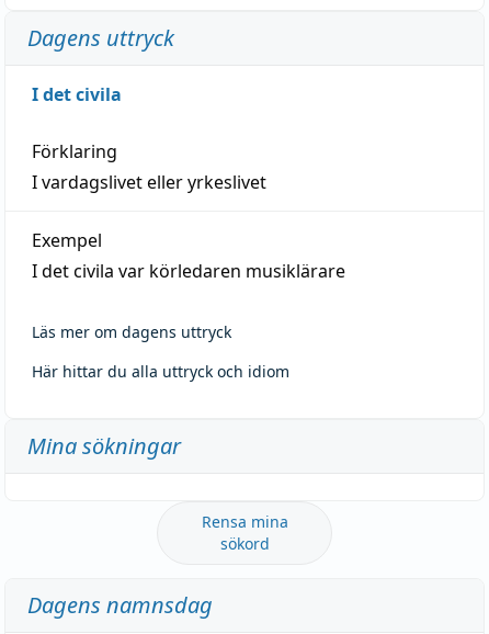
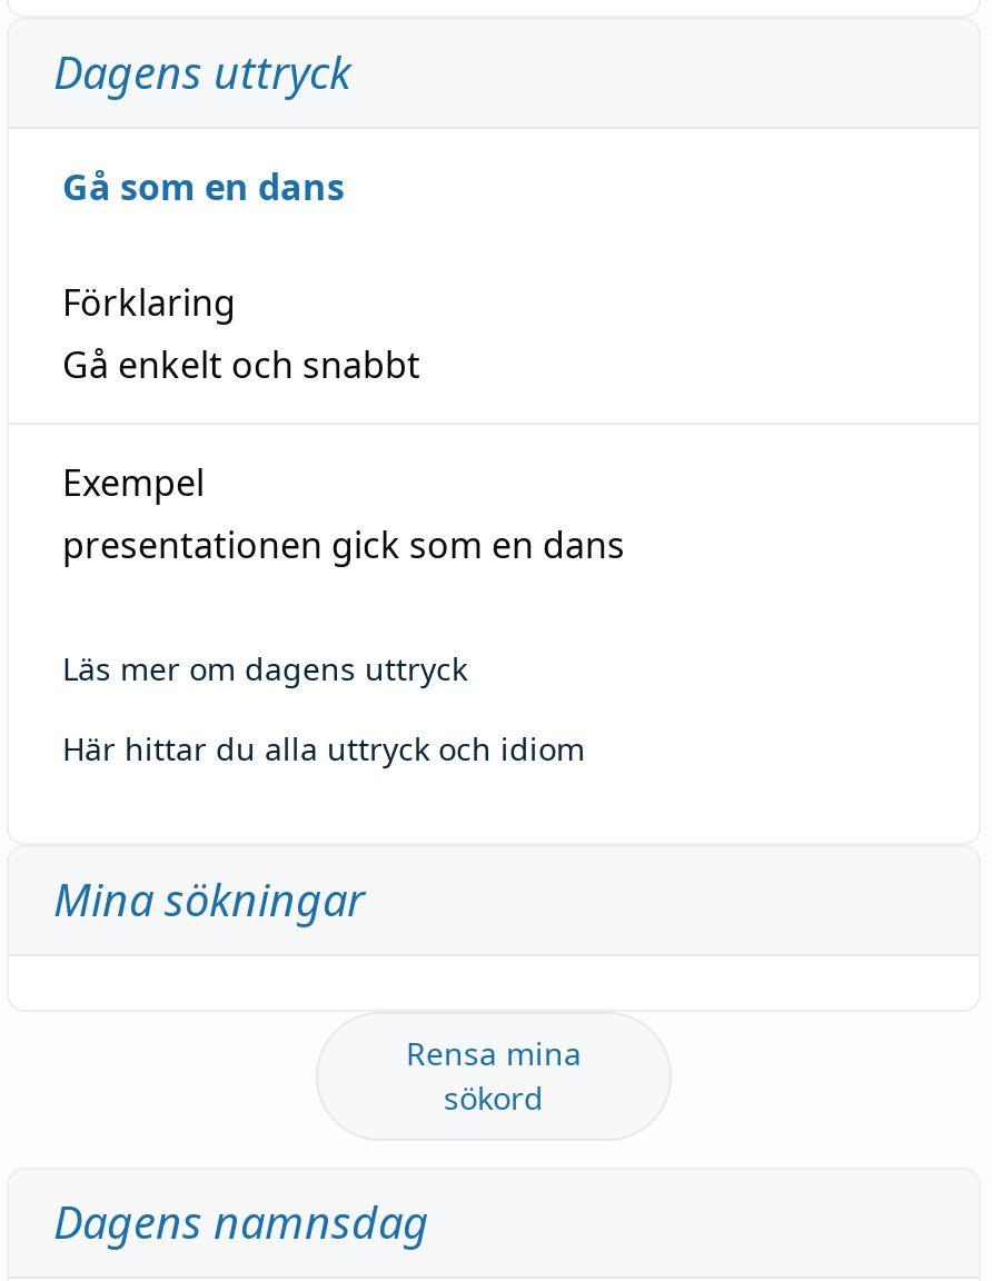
[32,82,122,106] I det civila -> [62,162,345,211] Gå som en dans
[32,170,266,194] I vardagslivet eller yrkeslivet -> [62,340,420,389] Gå enkelt och snabbt
[32,259,345,283] I det civila var körledaren musiklärare -> [62,520,625,569] presentationen gick som en dans

